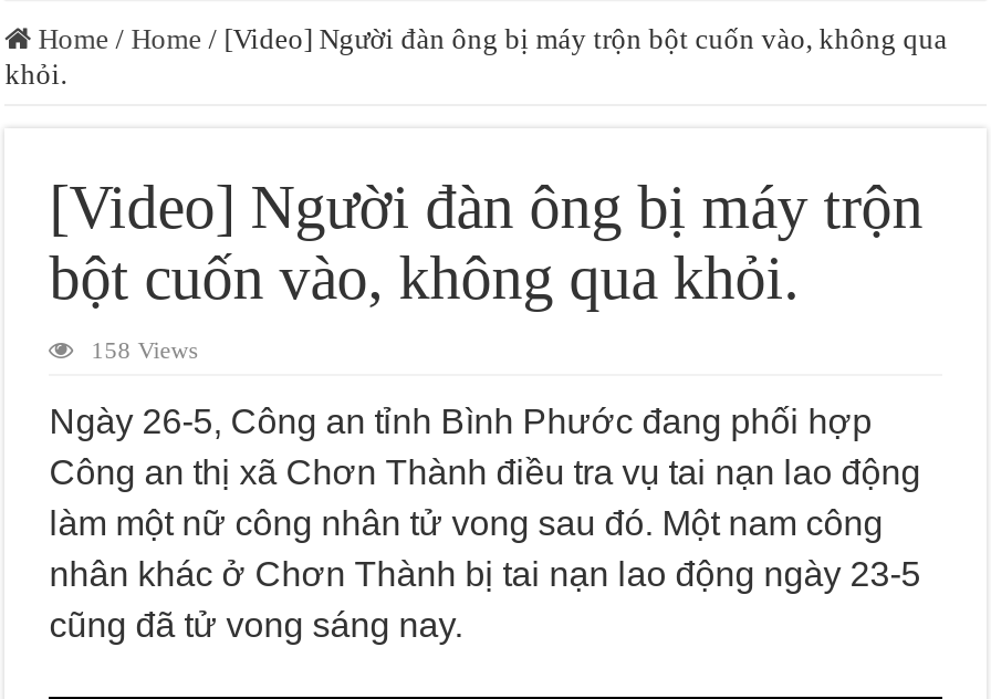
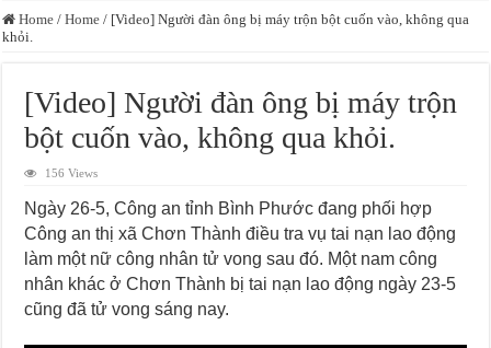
[91,337,197,364] 158 Views -> [45,167,98,180] 156 Views

